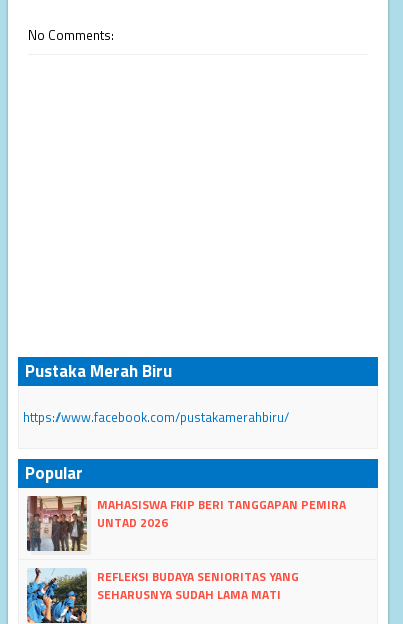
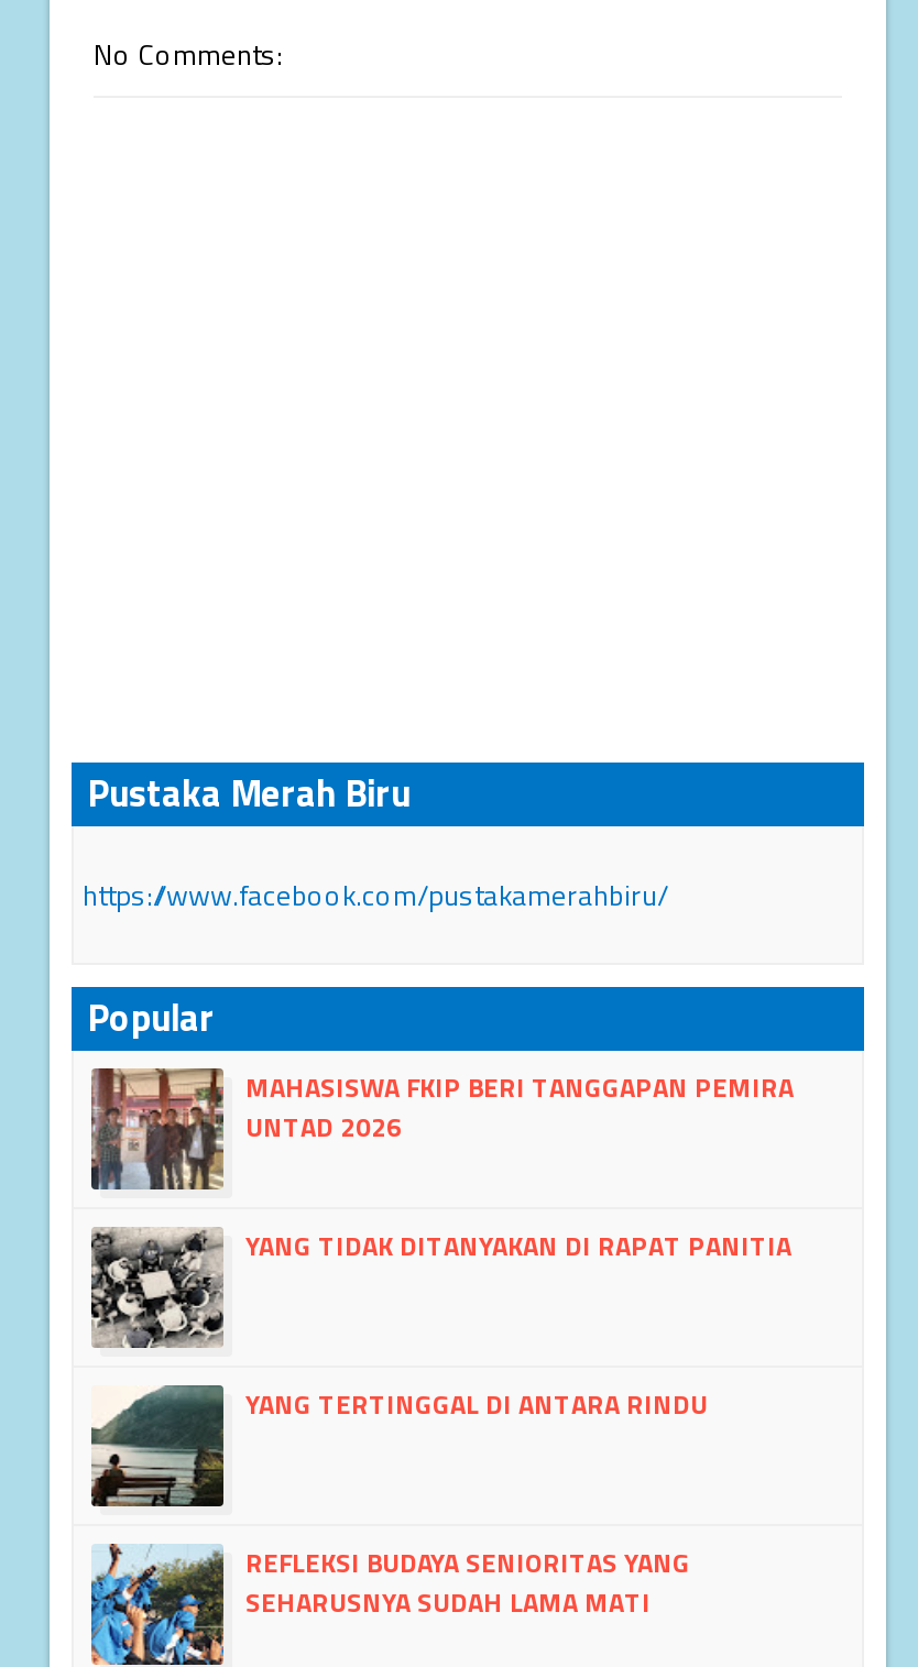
none -> [89,1224,791,1368] [image] | YANG TIDAK DITANYAKAN DI RAPAT PANITIA
none -> [91,1382,708,1509] [image] | YANG TERTINGGAL DI ANTARA RINDU

